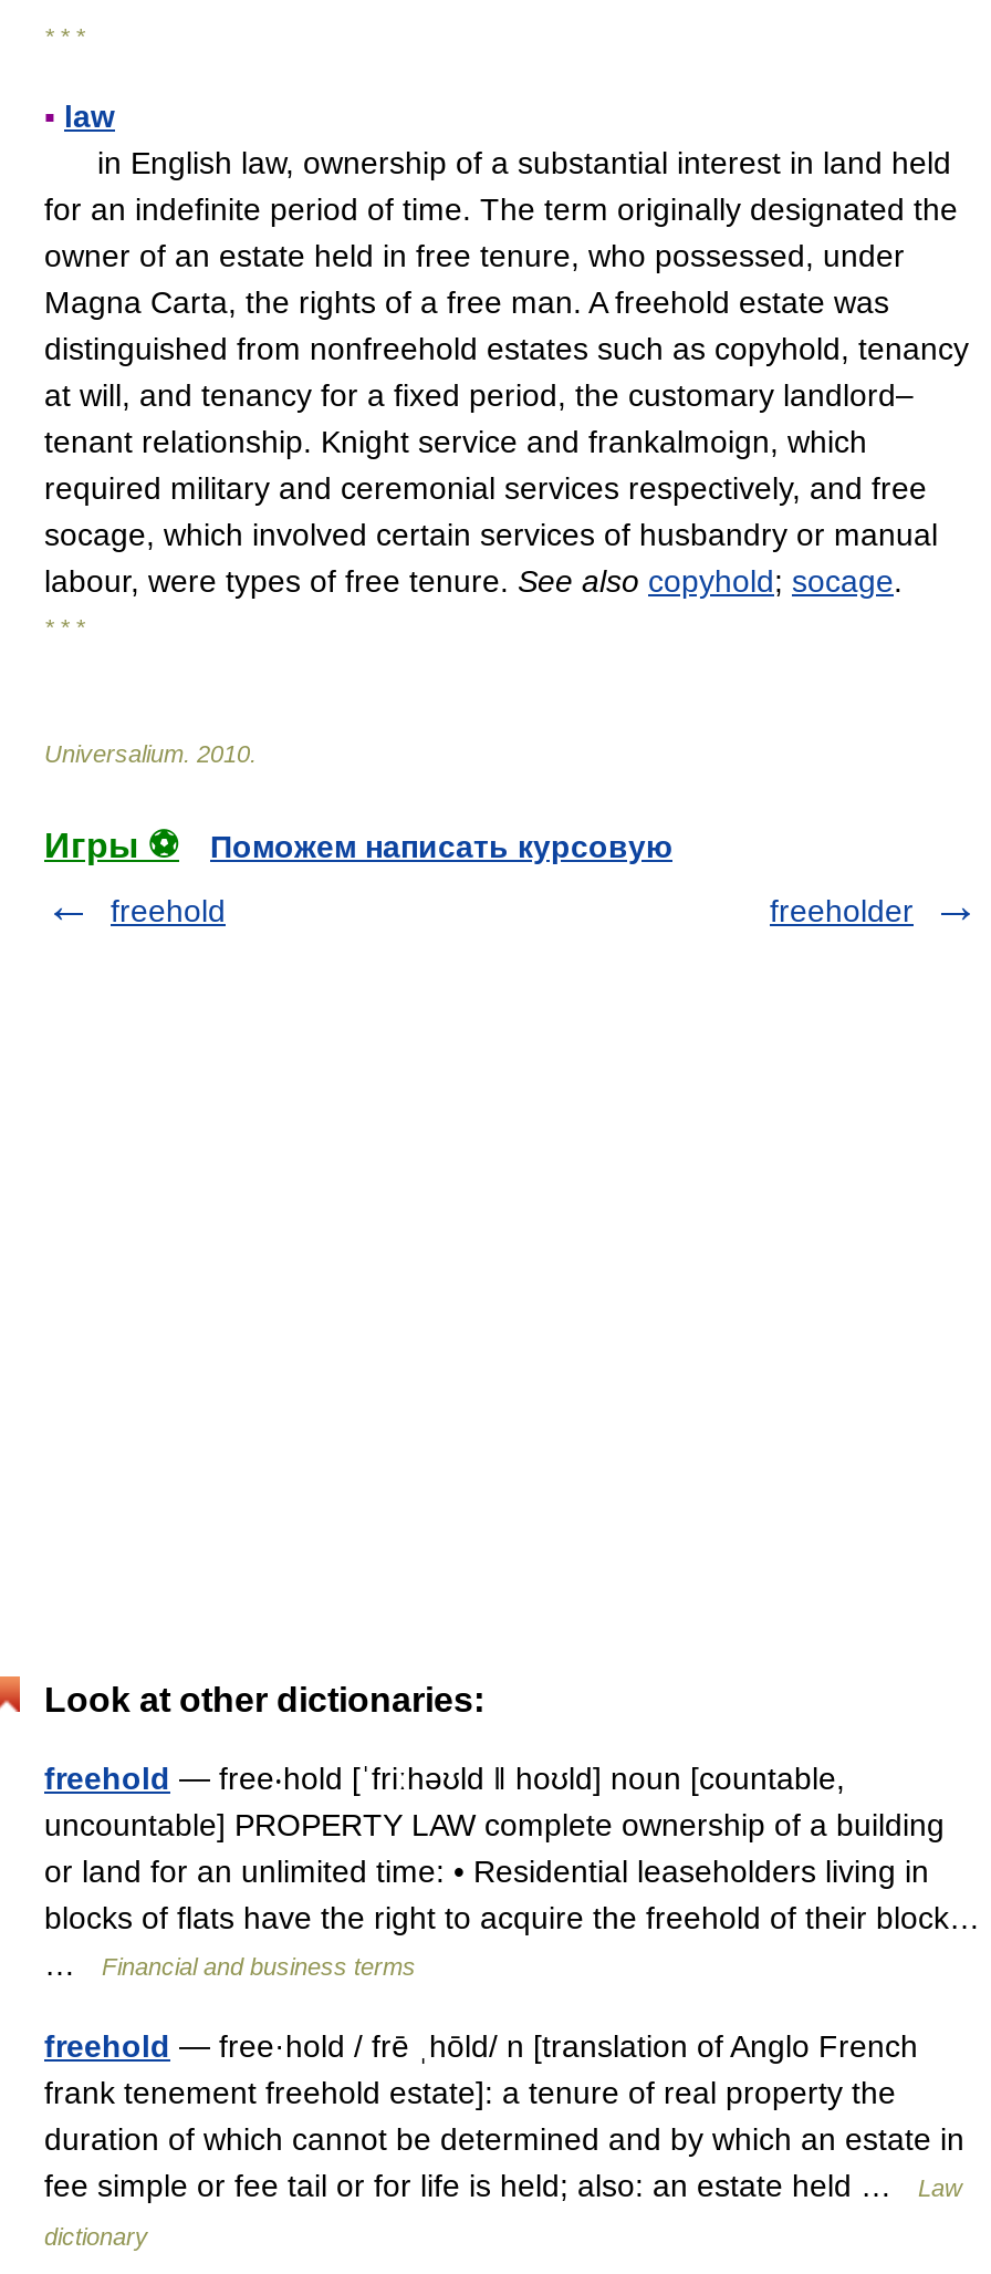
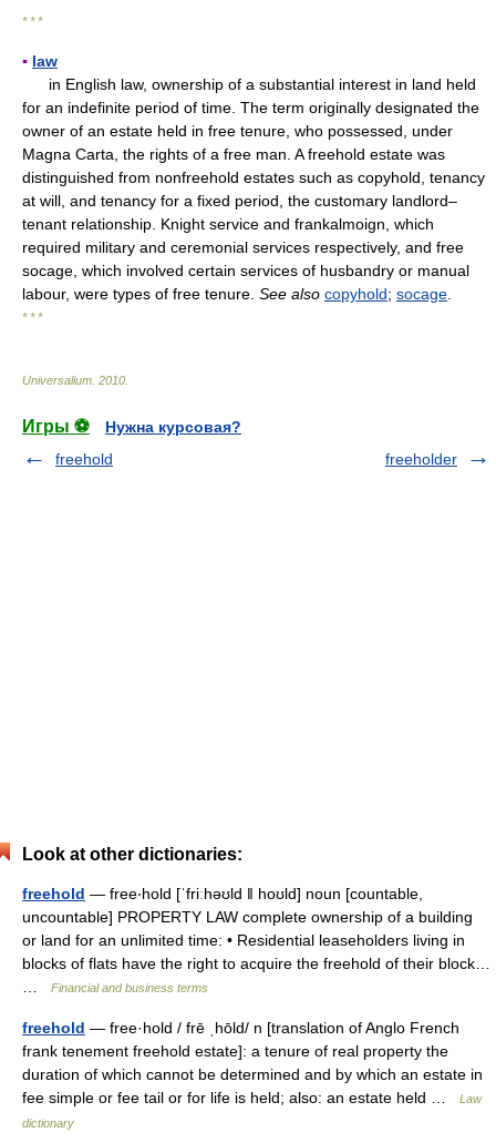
[210,829,672,864] Поможем написать курсовую -> [105,418,241,436] Нужна курсовая?

